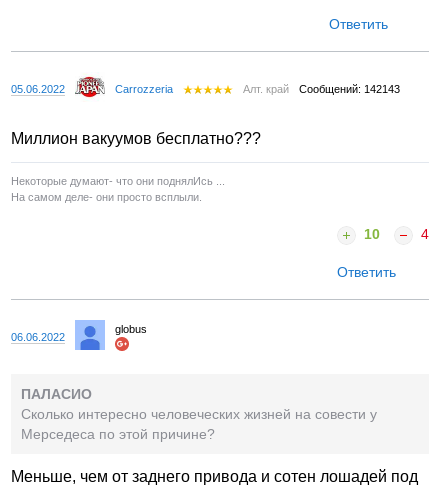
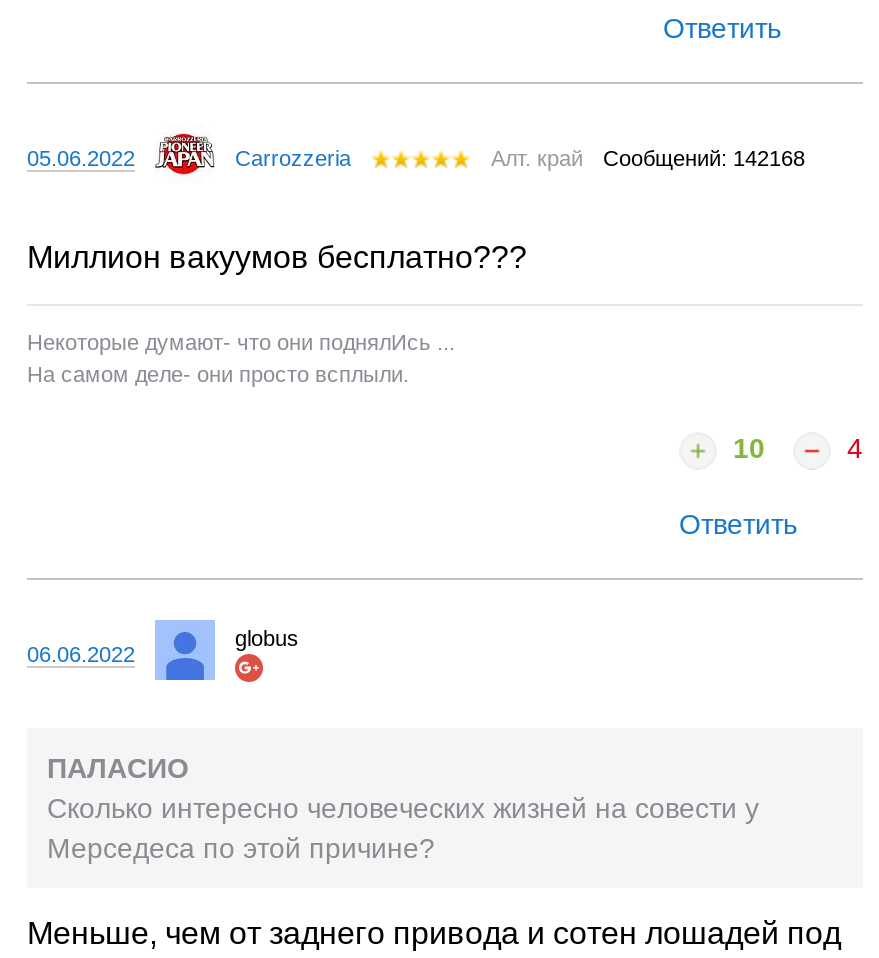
[243,83,400,95] Алт. край Сообщений: 142143 -> [491,146,805,170] Алт. край Сообщений: 142168

